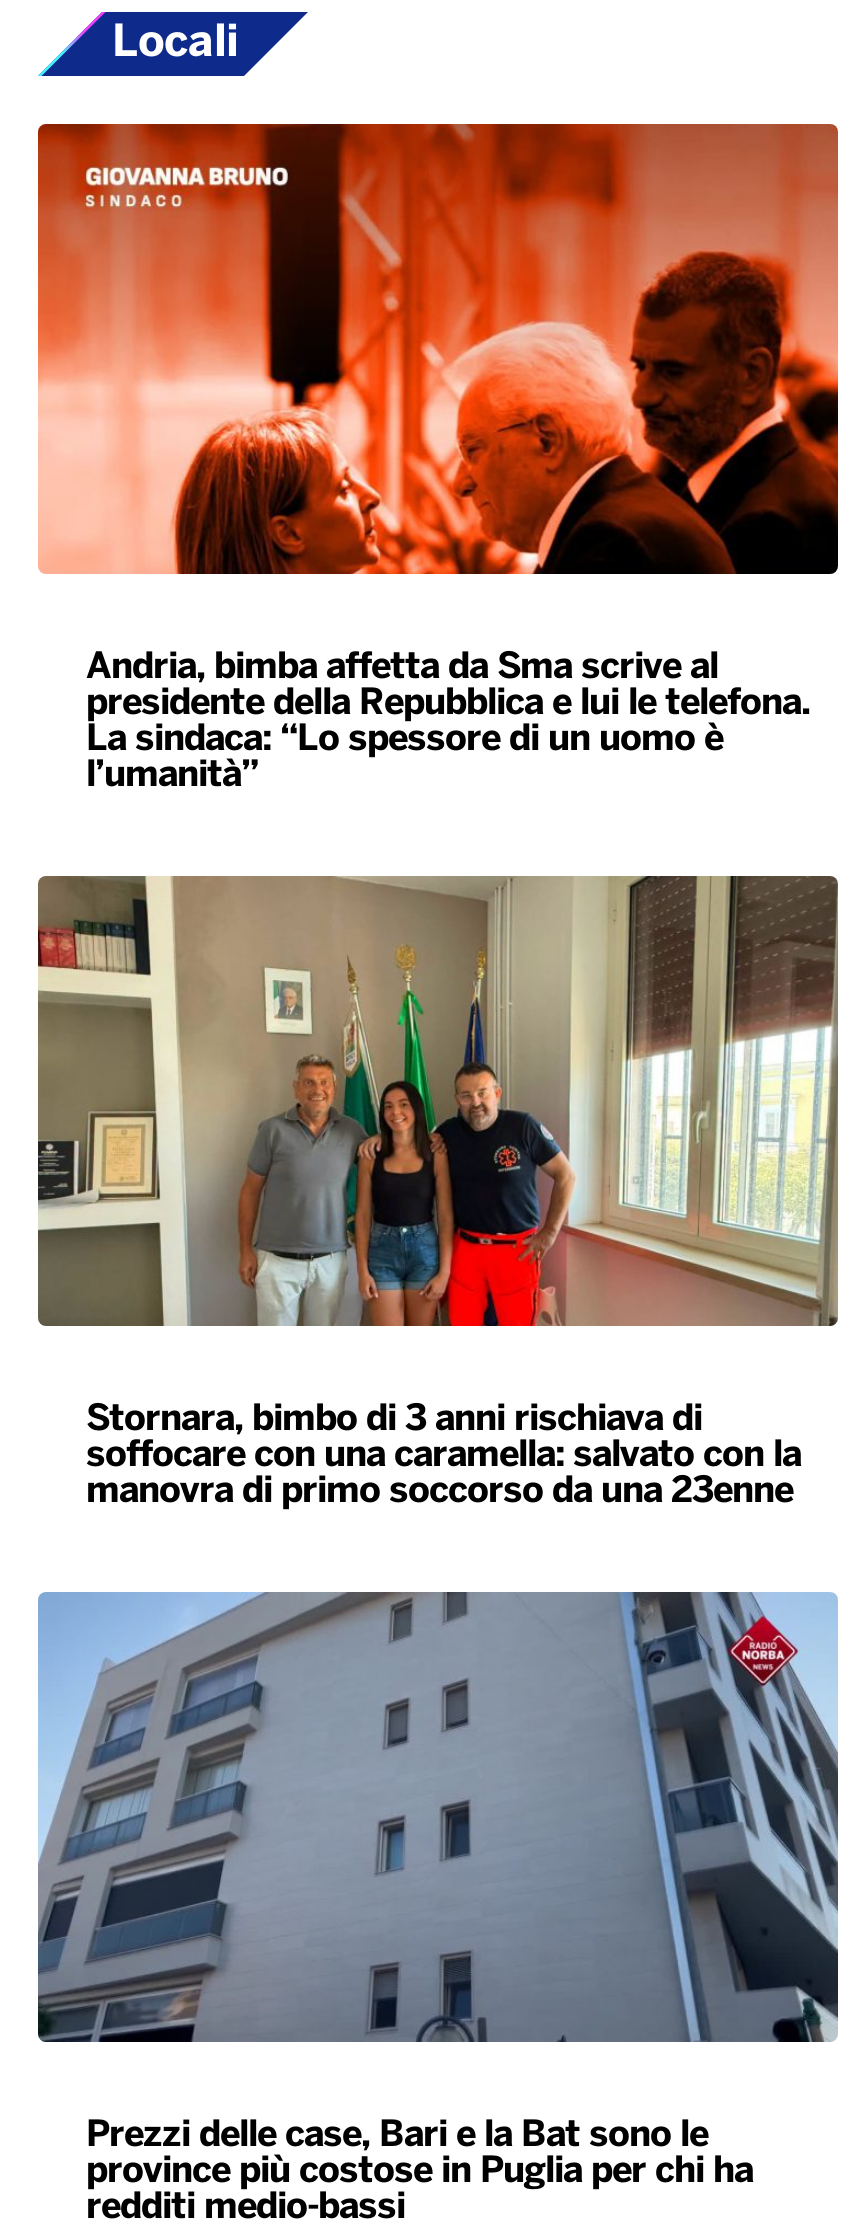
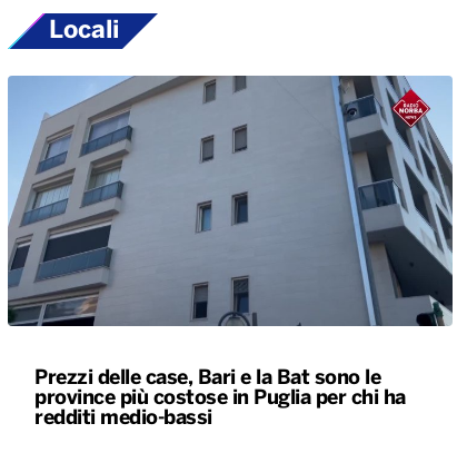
[36,122,840,794] [image] | Andria, bimba affetta da Sma scrive al | presidente della Repubblica e lui le telefona. | La sindaca: “Lo spessore di un uomo è | l’umanità” -> none
[36,874,840,1510] [image] | Stornara, bimbo di 3 anni rischiava di | soffocare con una caramella: salvato con la | manovra di primo soccorso da una 23enne -> none

